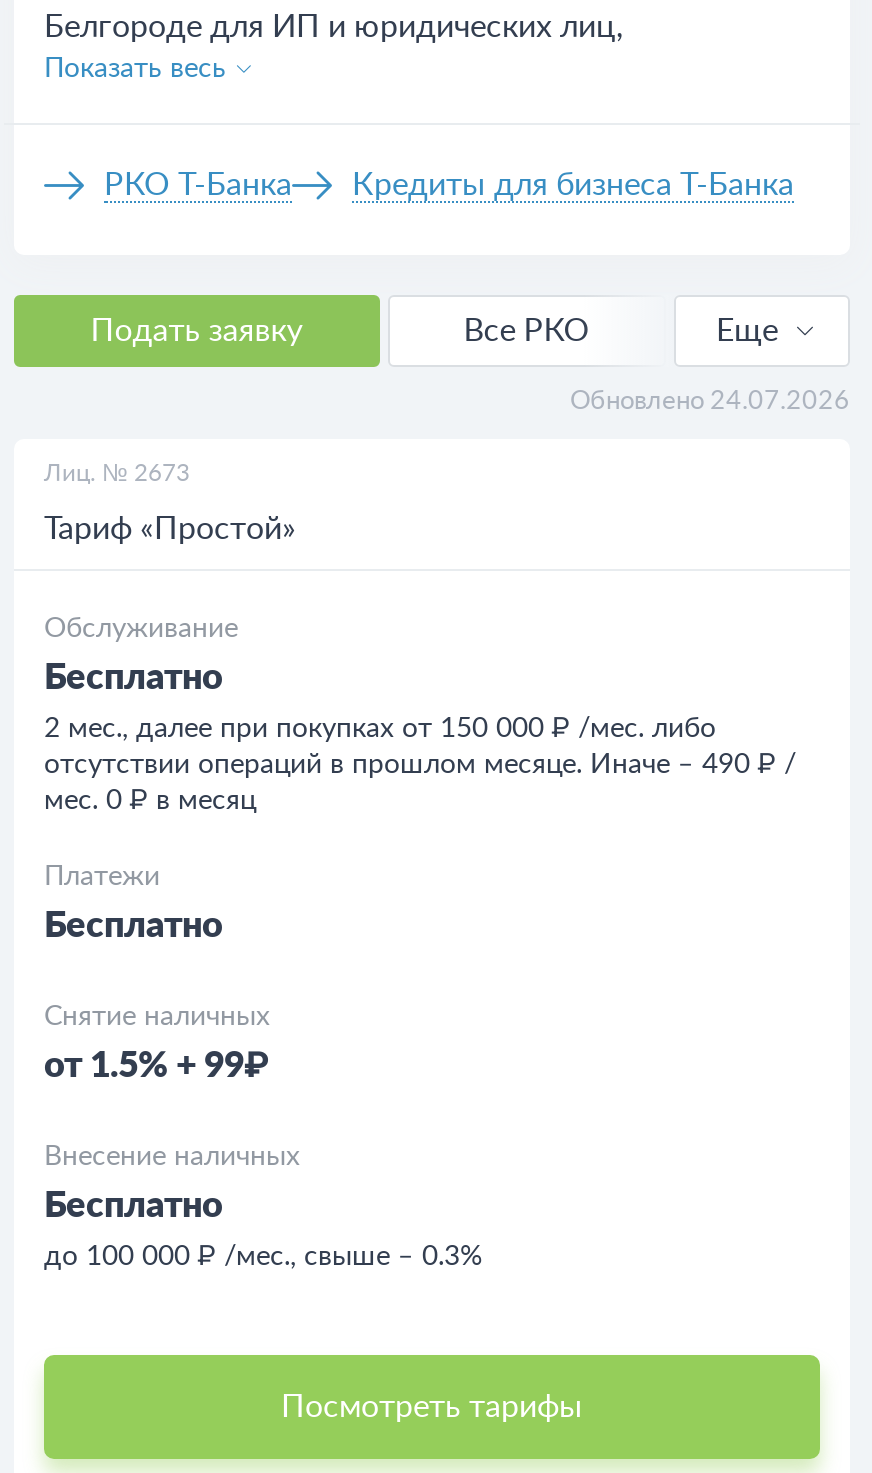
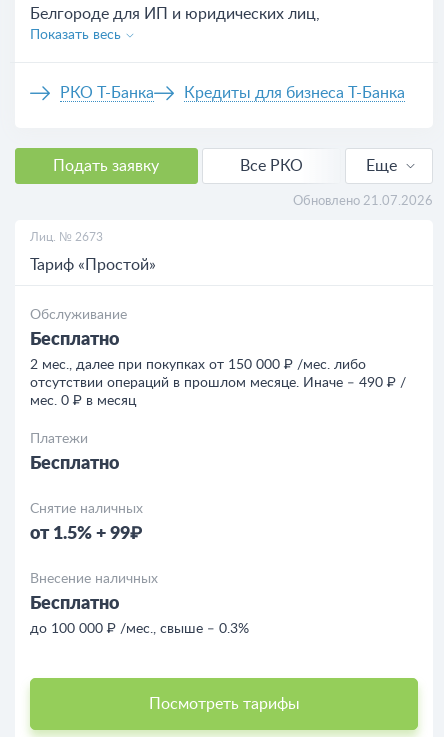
[570,389,850,415] Обновлено 24.07.2026 -> [293,195,433,208] Обновлено 21.07.2026

